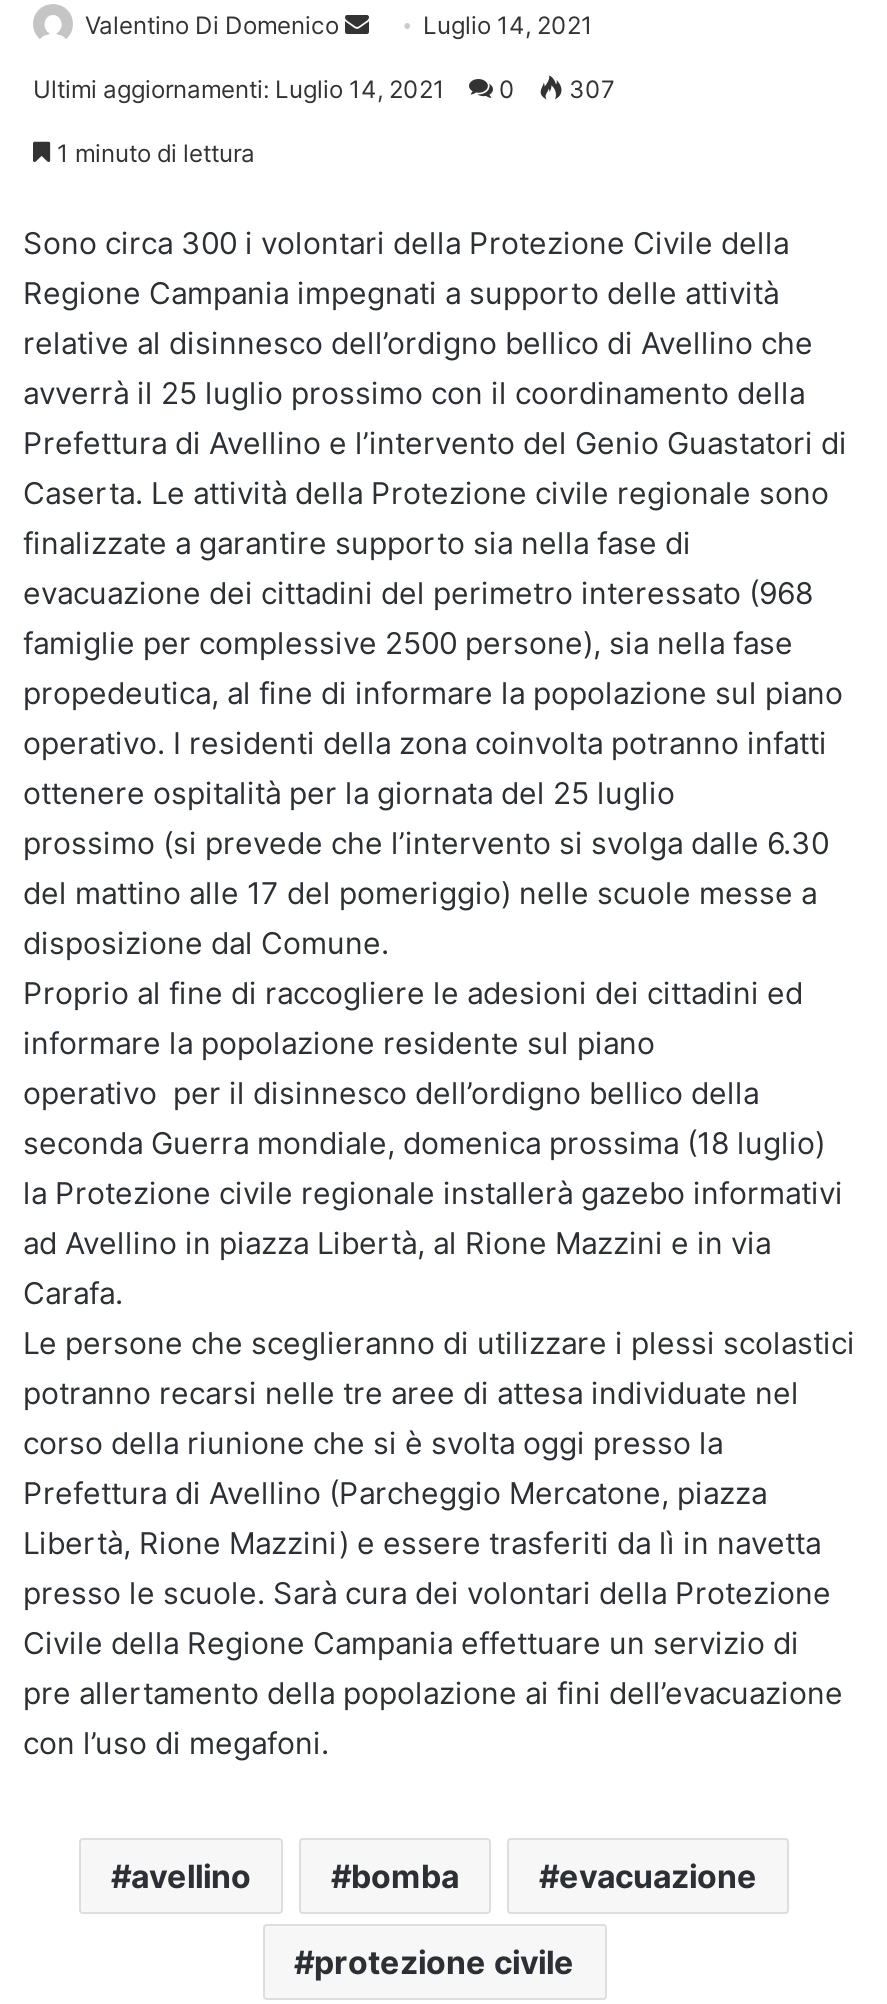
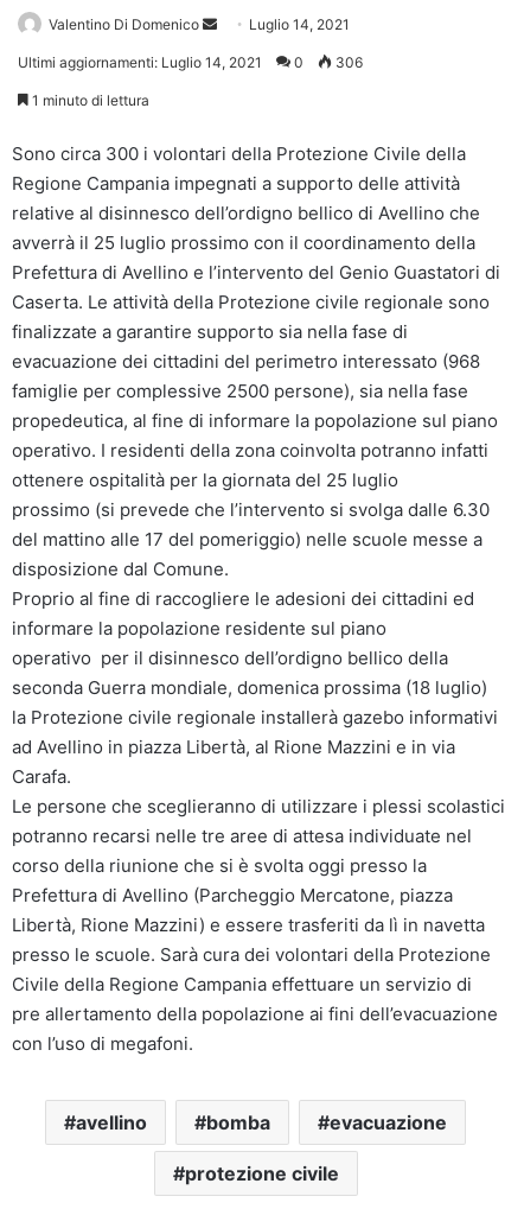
[33,75,615,105] Ultimi aggiornamenti: Luglio 14, 2021 0 307 -> [18,54,363,72] Ultimi aggiornamenti: Luglio 14, 2021 0 306

